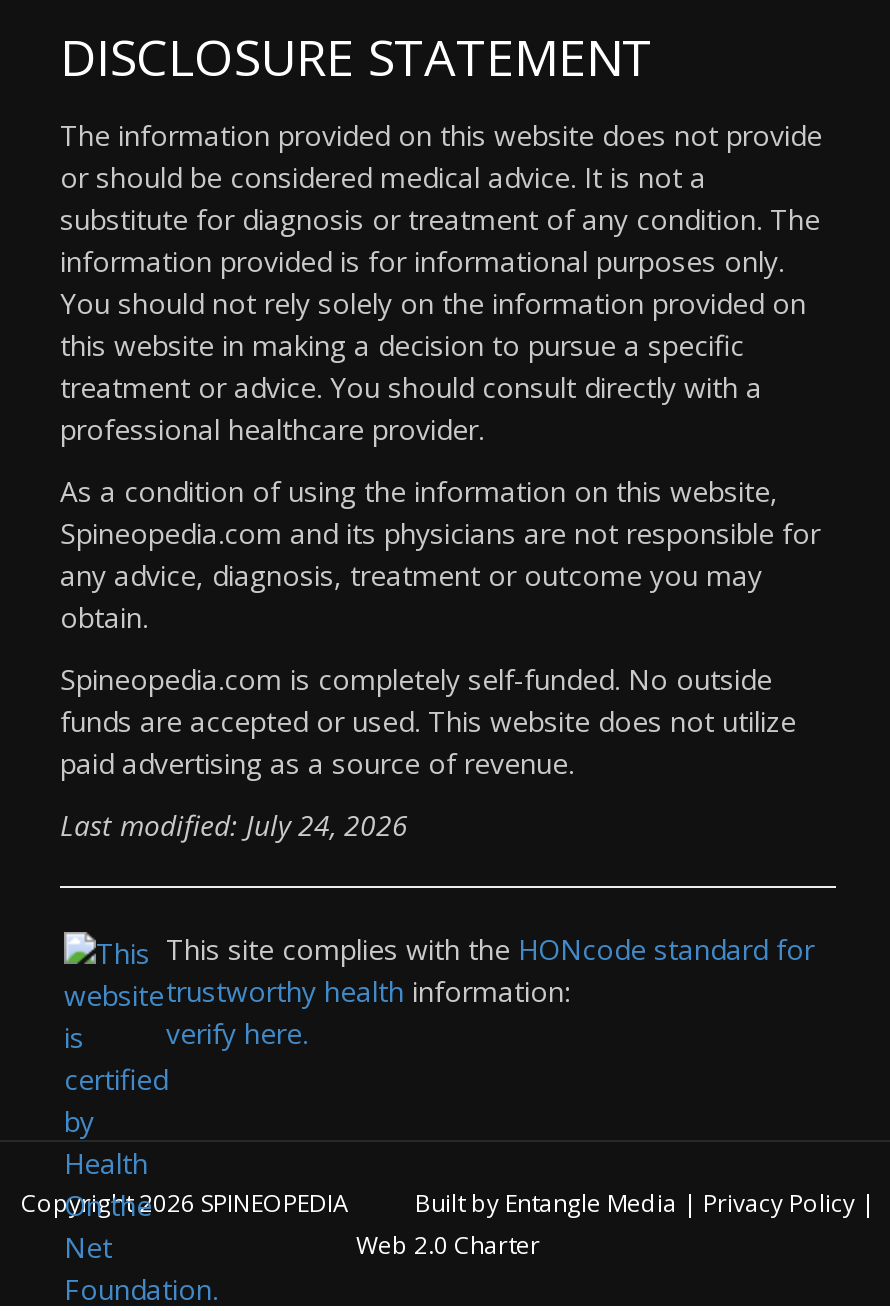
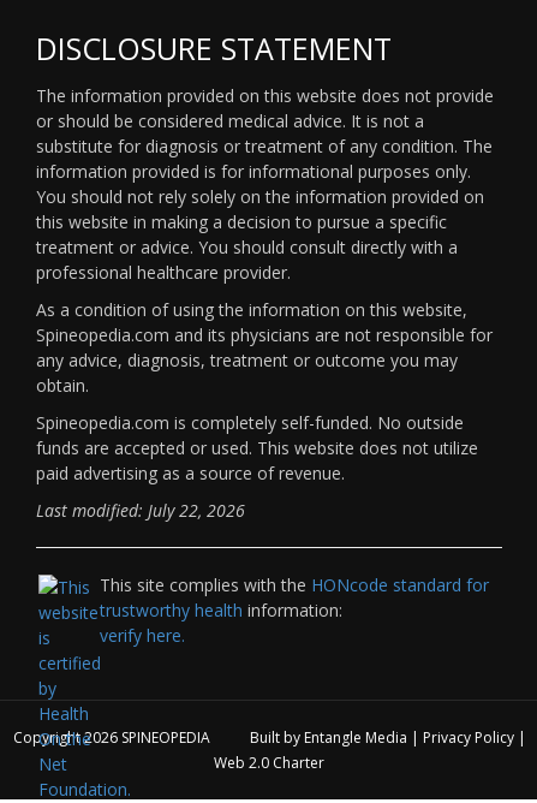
[60,806,408,844] Last modified: July 24, 2026 -> [36,499,245,522] Last modified: July 22, 2026

